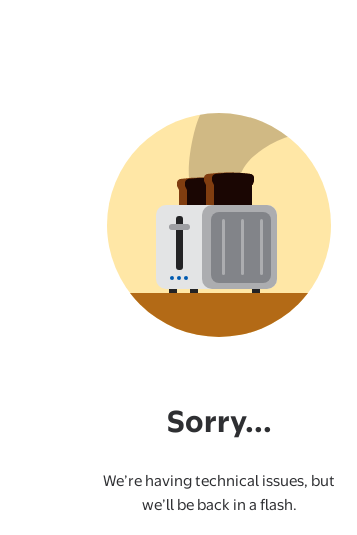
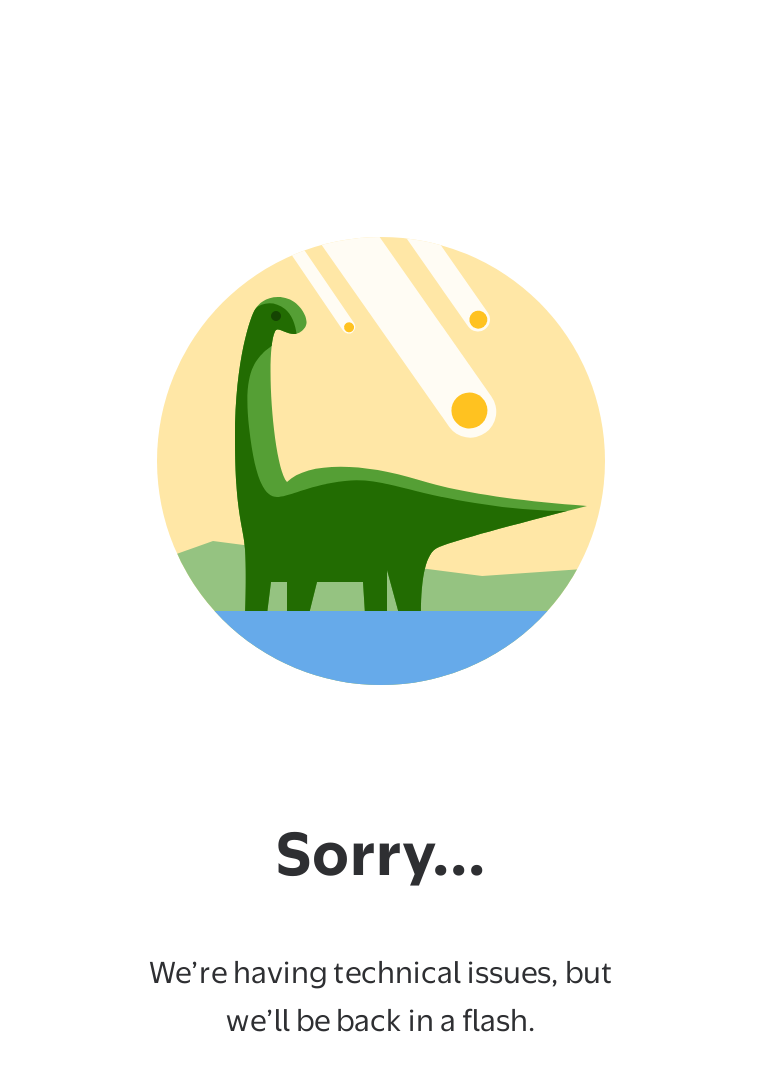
[118,113,319,338] [image] -> [177,239,585,687] [image]

